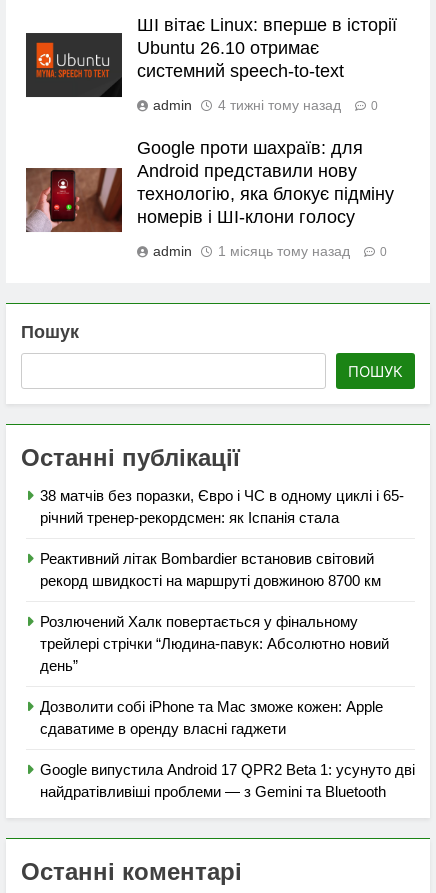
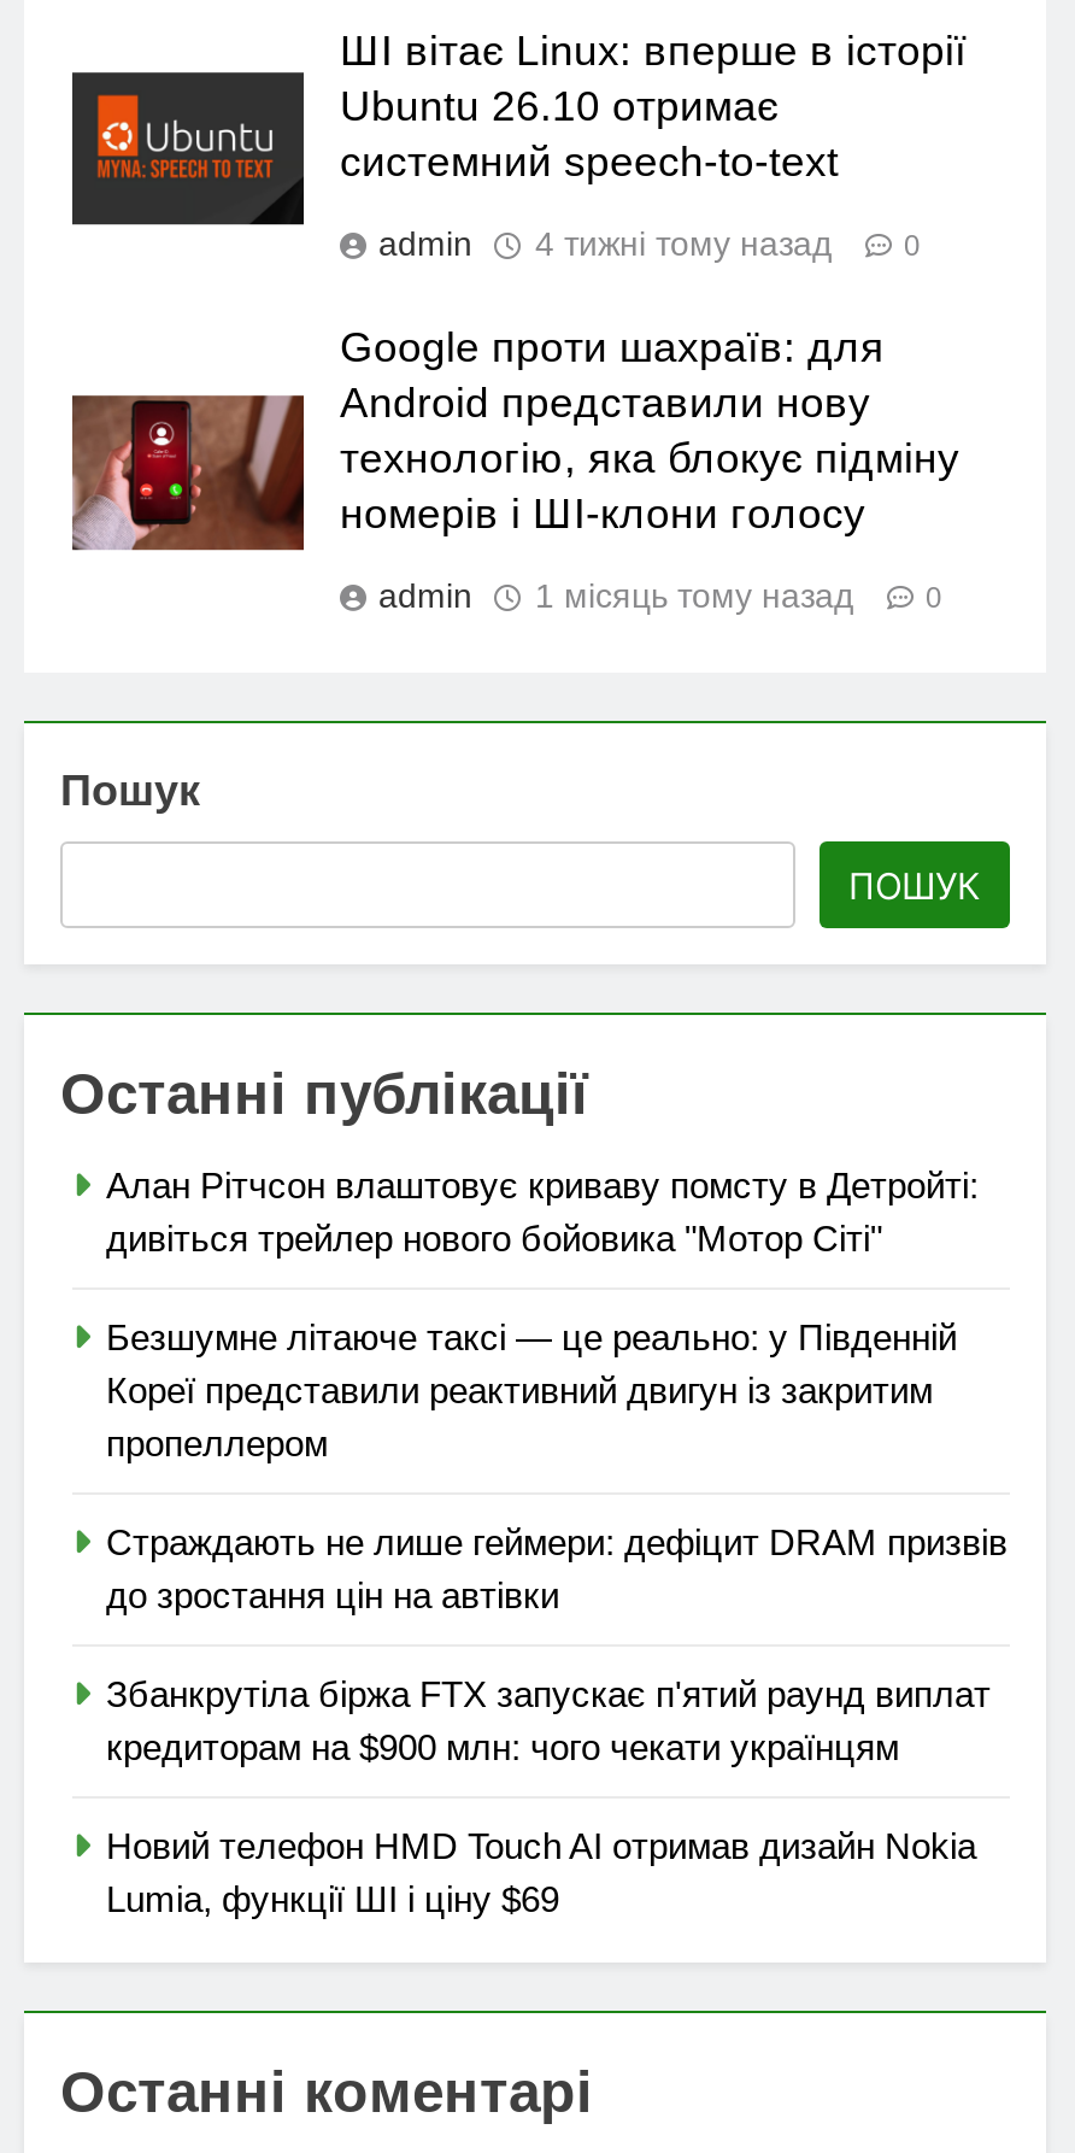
[40,487,404,526] 38 матчів без поразки, Євро і ЧС в одному циклі і 65- | річний тренер-рекордсмен: як Іспанія стала -> [106,1165,979,1259] Алан Рітчсон влаштовує криваву помсту в Детройті: | дивіться трейлер нового бойовика "Мотор Сіті"
[40,550,381,589] Реактивний літак Bombardier встановив світовий | рекорд швидкості на маршруті довжиною 8700 км -> [106,1317,957,1464] Безшумне літаюче таксі — це реально: у Південній | Кореї представили реактивний двигун із закритим | пропеллером
[40,613,389,674] Розлючений Халк повертається у фінальному | трейлері стрічки “Людина-павук: Абсолютно новий | день” -> [106,1522,1008,1616] Страждають не лише геймери: дефіцит DRAM призвів | до зростання цін на автівки
[40,698,383,737] Дозволити собі iPhone та Mac зможе кожен: Apple | сдаватиме в оренду власні гаджети -> [106,1673,991,1767] Збанкрутіла біржа FTX запускає п'ятий раунд виплат | кредиторам на $900 млн: чого чекати українцям
[40,761,415,800] Google випустила Android 17 QPR2 Beta 1: усунуто дві | найдратівливіші проблеми — з Gemini та Bluetooth -> [106,1825,976,1919] Новий телефон HMD Touch AI отримав дизайн Nokia | Lumia, функції ШІ і ціну $69

